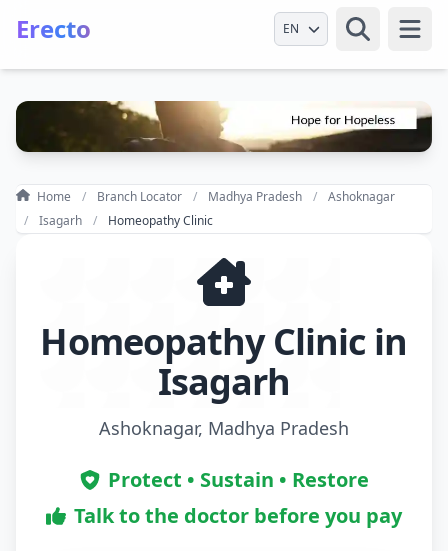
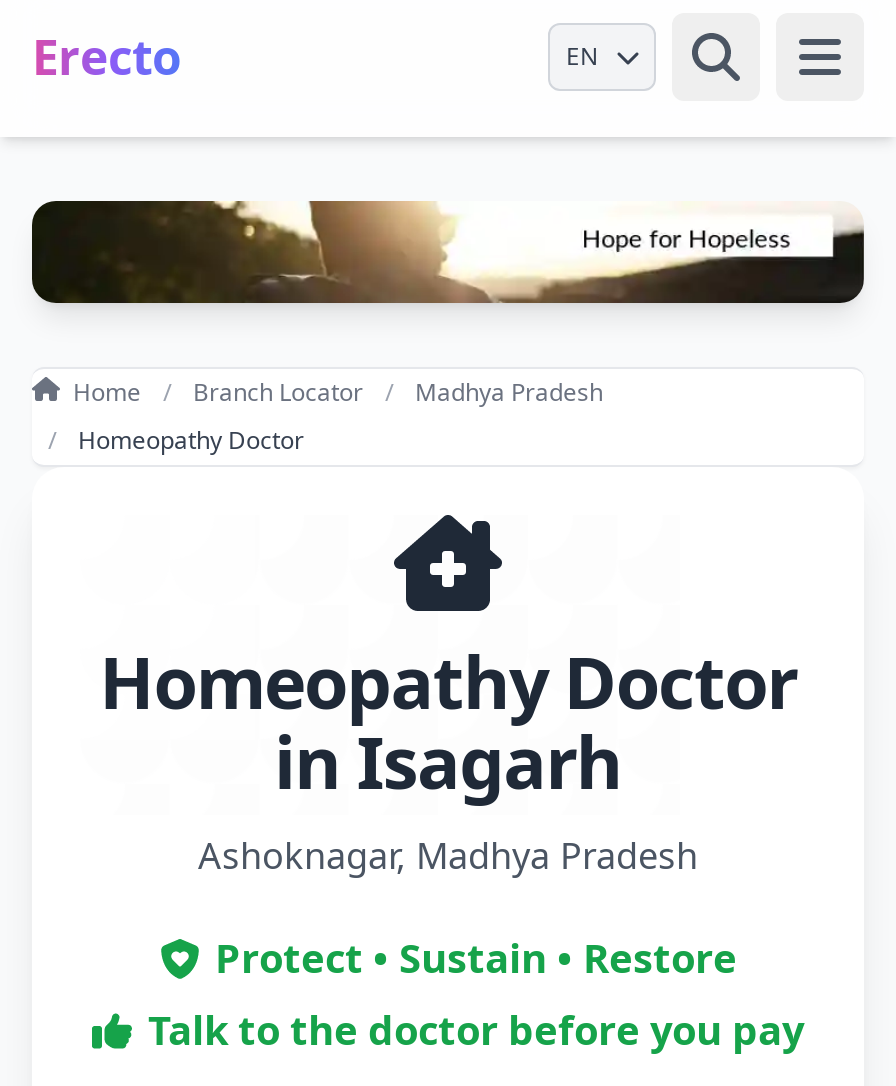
[39,188,394,229] Ashoknagar | Isagarh | Homeopathy Clinic -> [78,424,304,458] Homeopathy Doctor
[40,317,407,406] Homeopathy Clinic in | Isagarh -> [99,634,797,812] Homeopathy Doctor | in Isagarh

